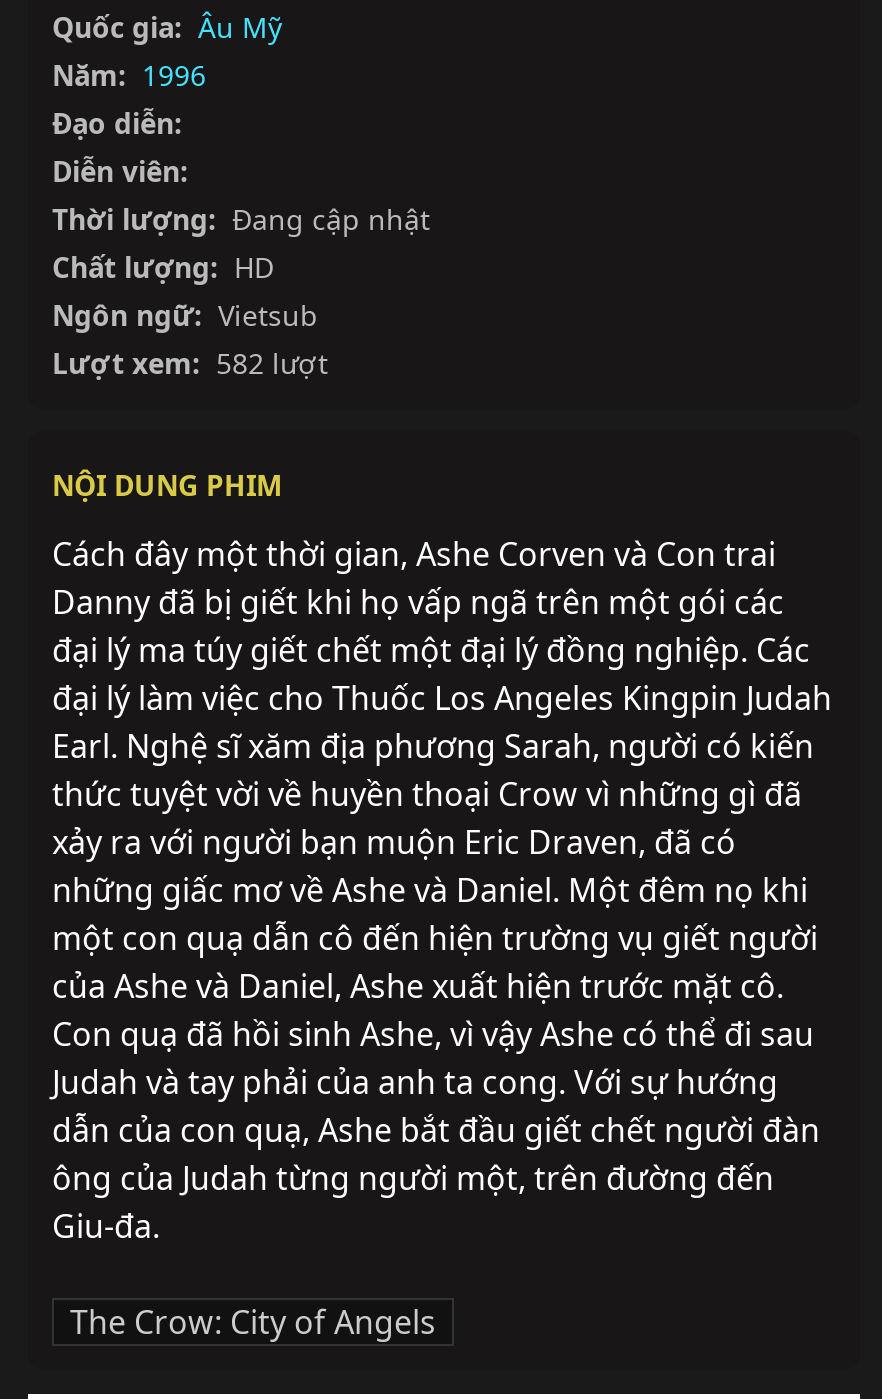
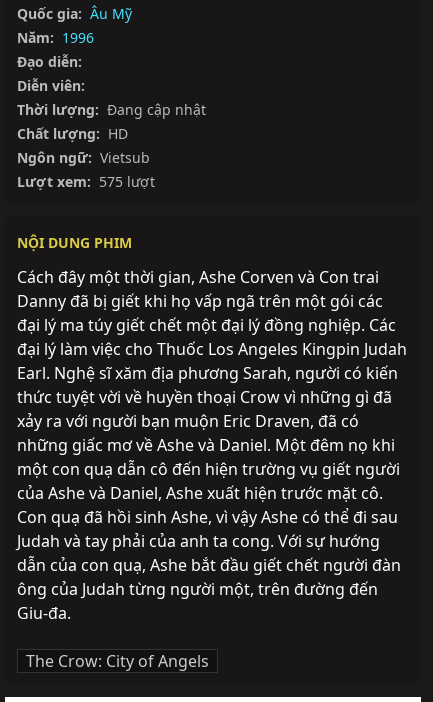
[52,344,328,382] Lượt xem: 582 lượt -> [17,172,155,191] Lượt xem: 575 lượt

